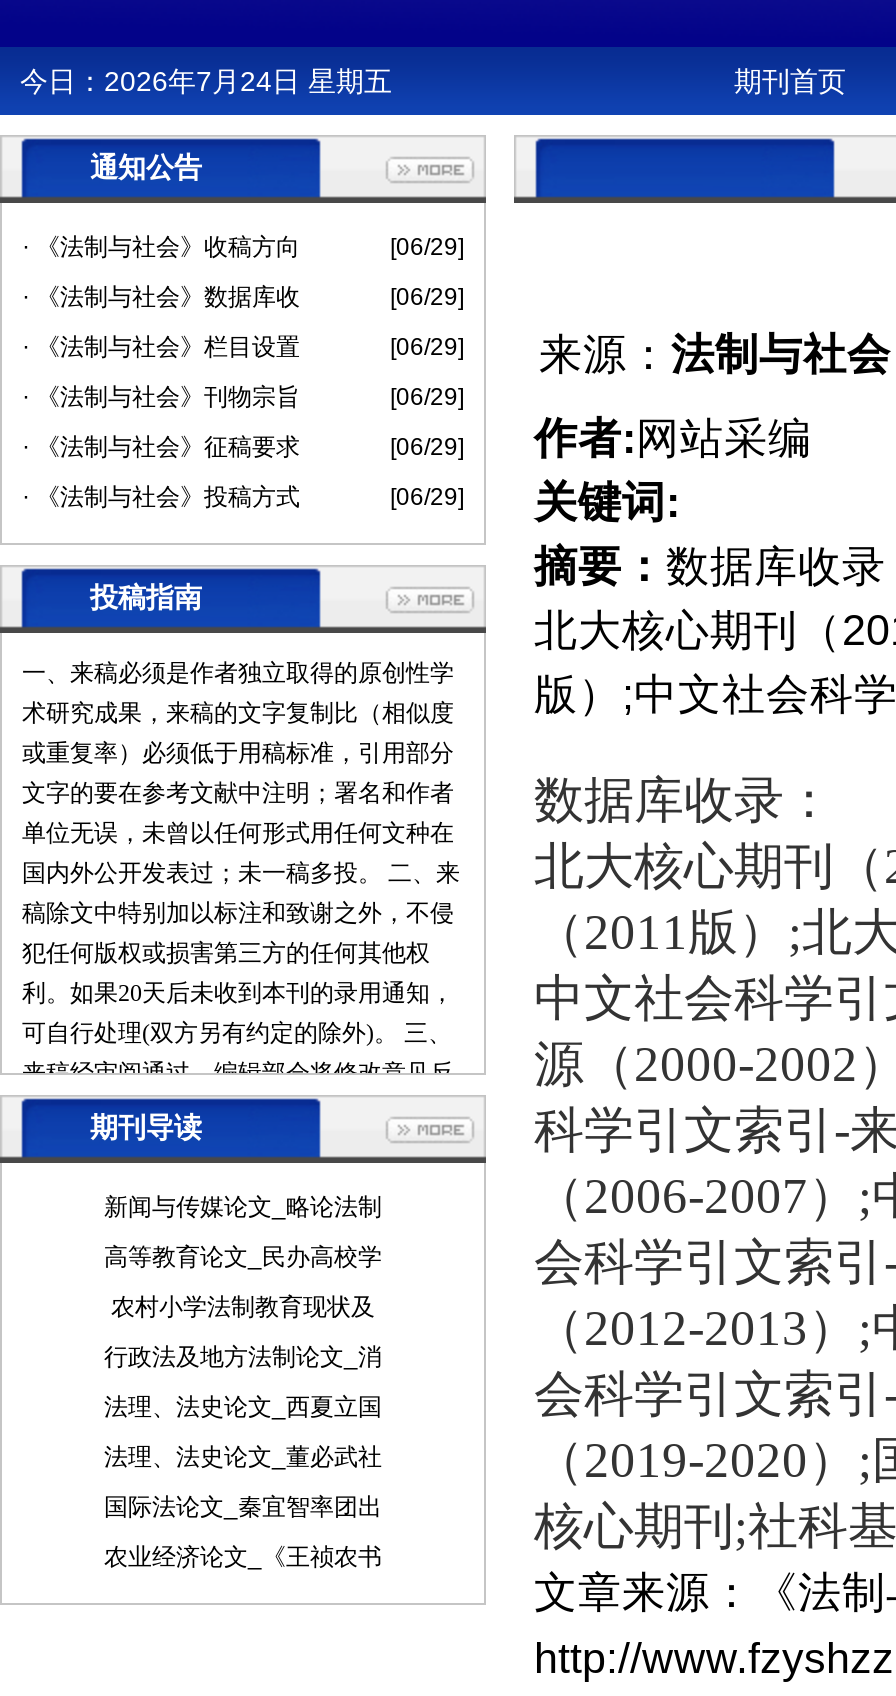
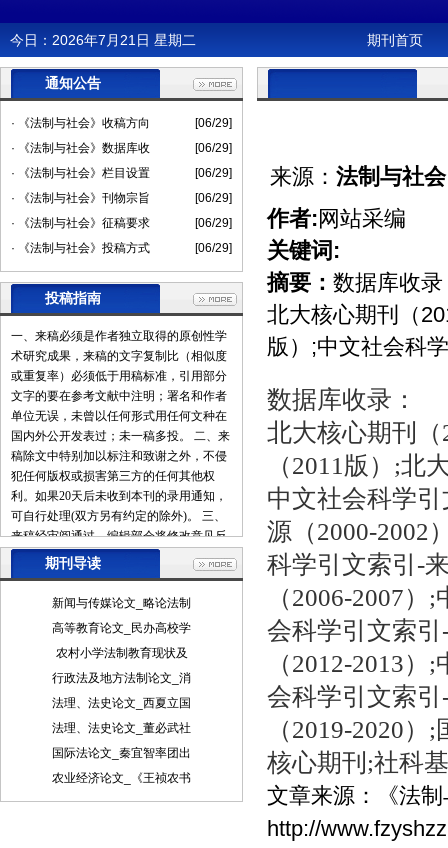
[20,65,392,97] 今日：2026年7月24日 星期五 -> [10,32,196,48] 今日：2026年7月21日 星期二

